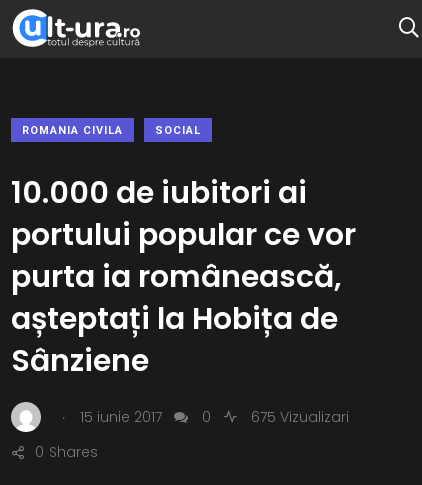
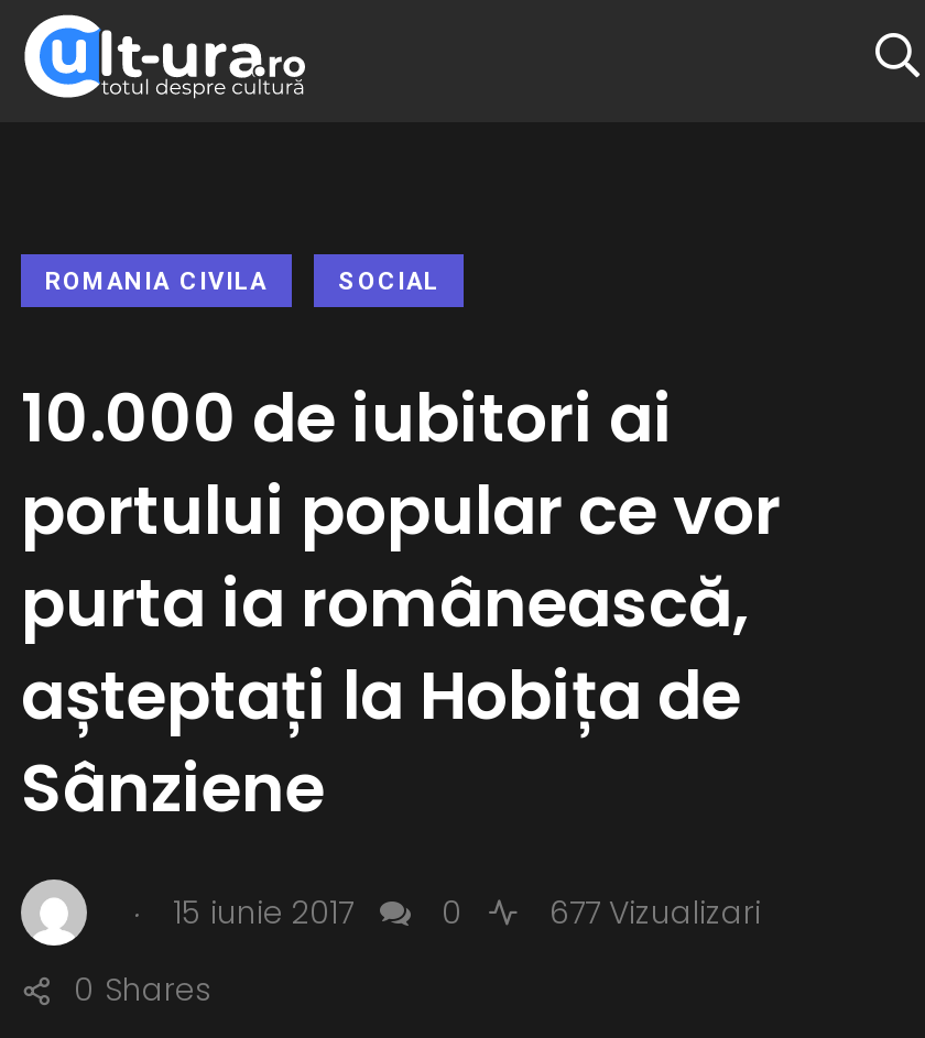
[247,406,349,426] 675 Vizualizari -> [541,889,761,933] 677 Vizualizari

